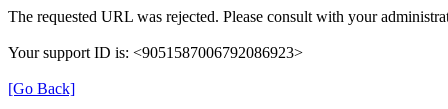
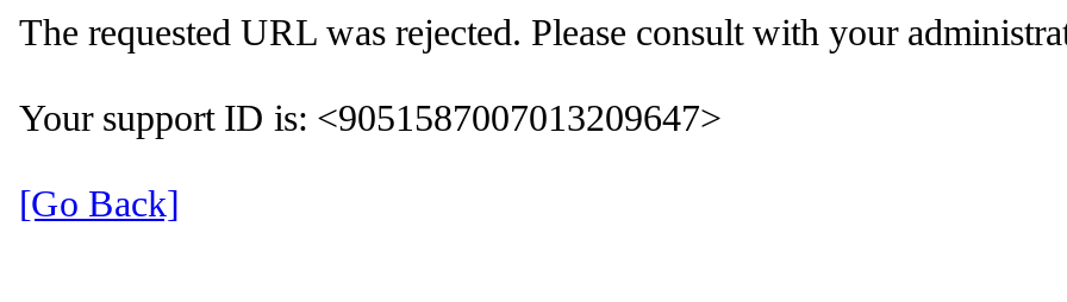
[8,44,303,61] Your support ID is: <9051587006792086923> -> [19,97,722,138] Your support ID is: <9051587007013209647>

